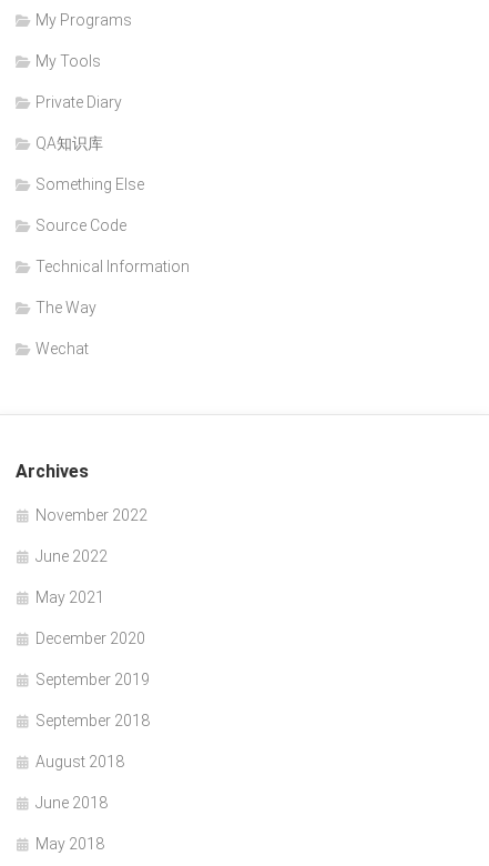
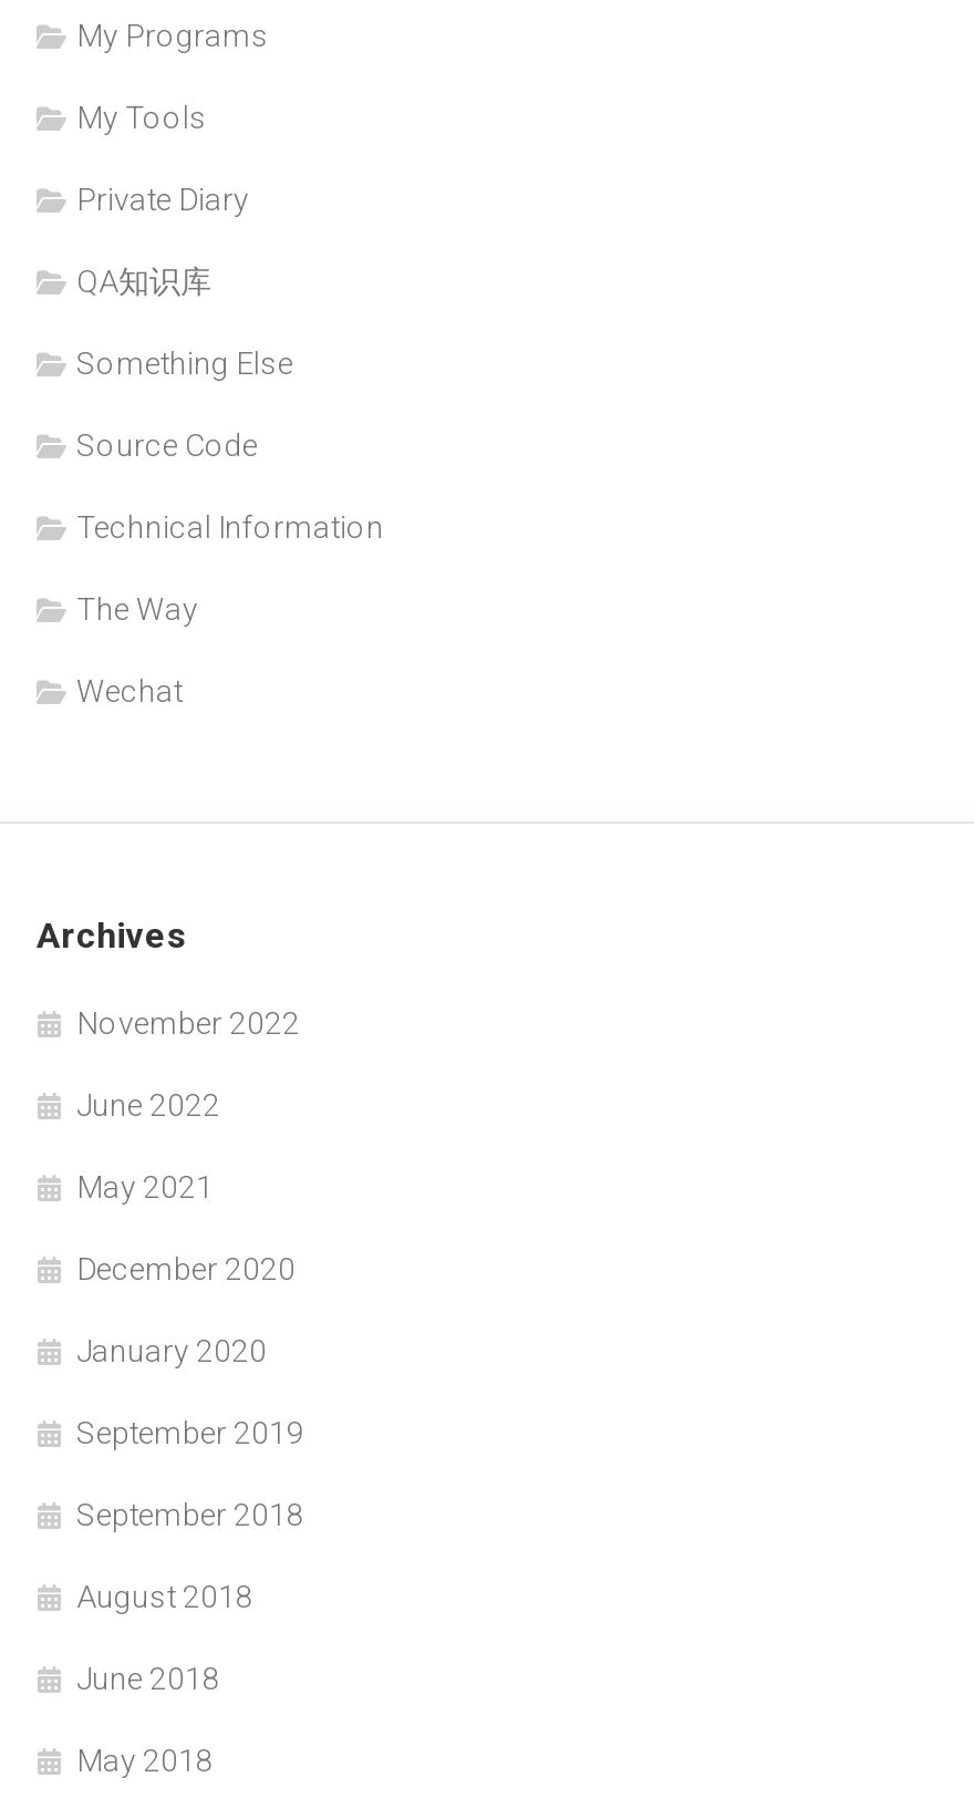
none -> [76,1333,267,1368] January 2020

